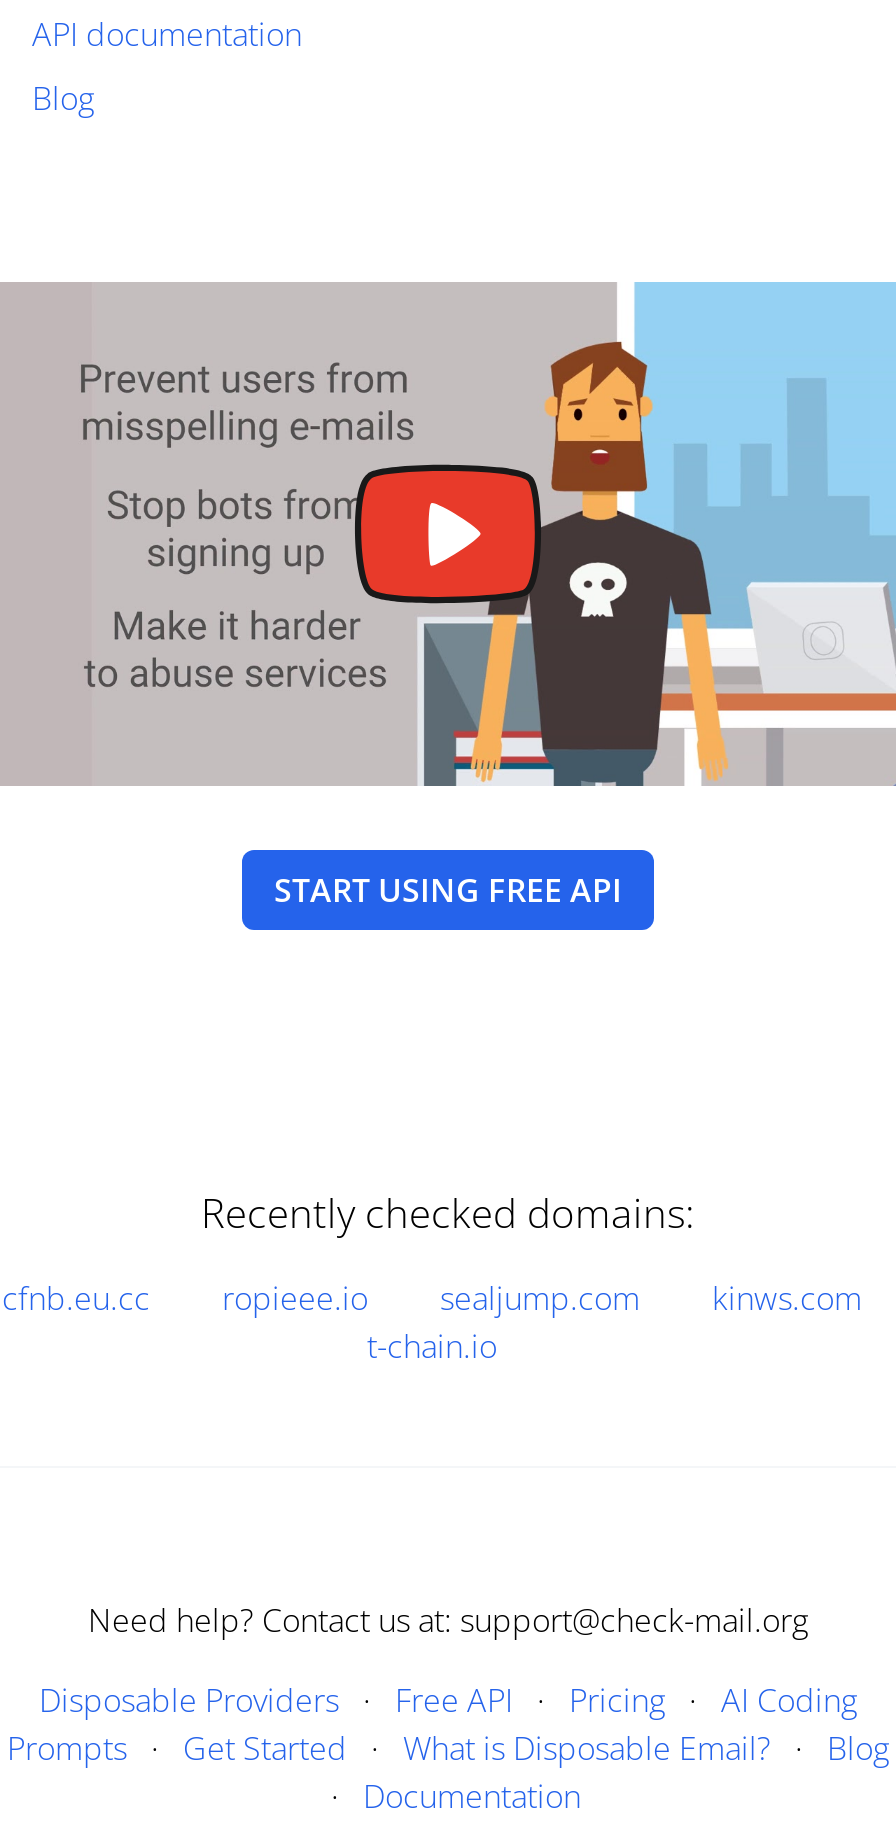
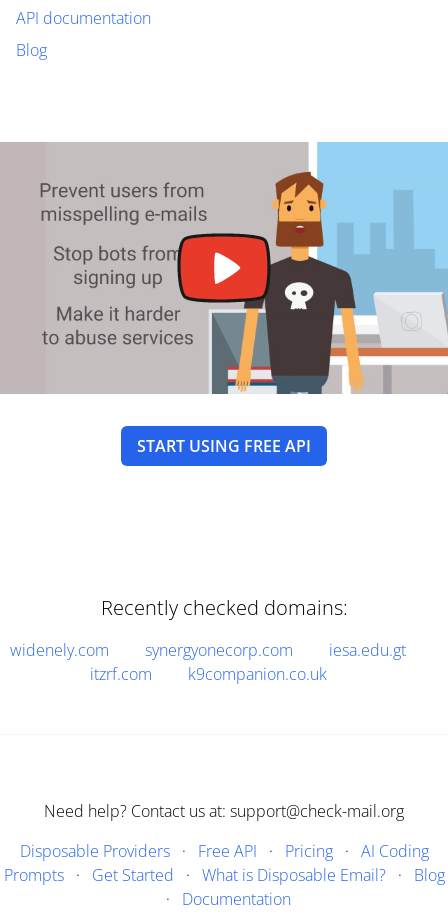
[2,1276,862,1368] cfnb.eu.cc | ropieee.io | sealjump.com | kinws.com | t-chain.io -> [10,639,406,685] widenely.com | synergyonecorp.com | iesa.edu.gt | itzrf.com | k9companion.co.uk

